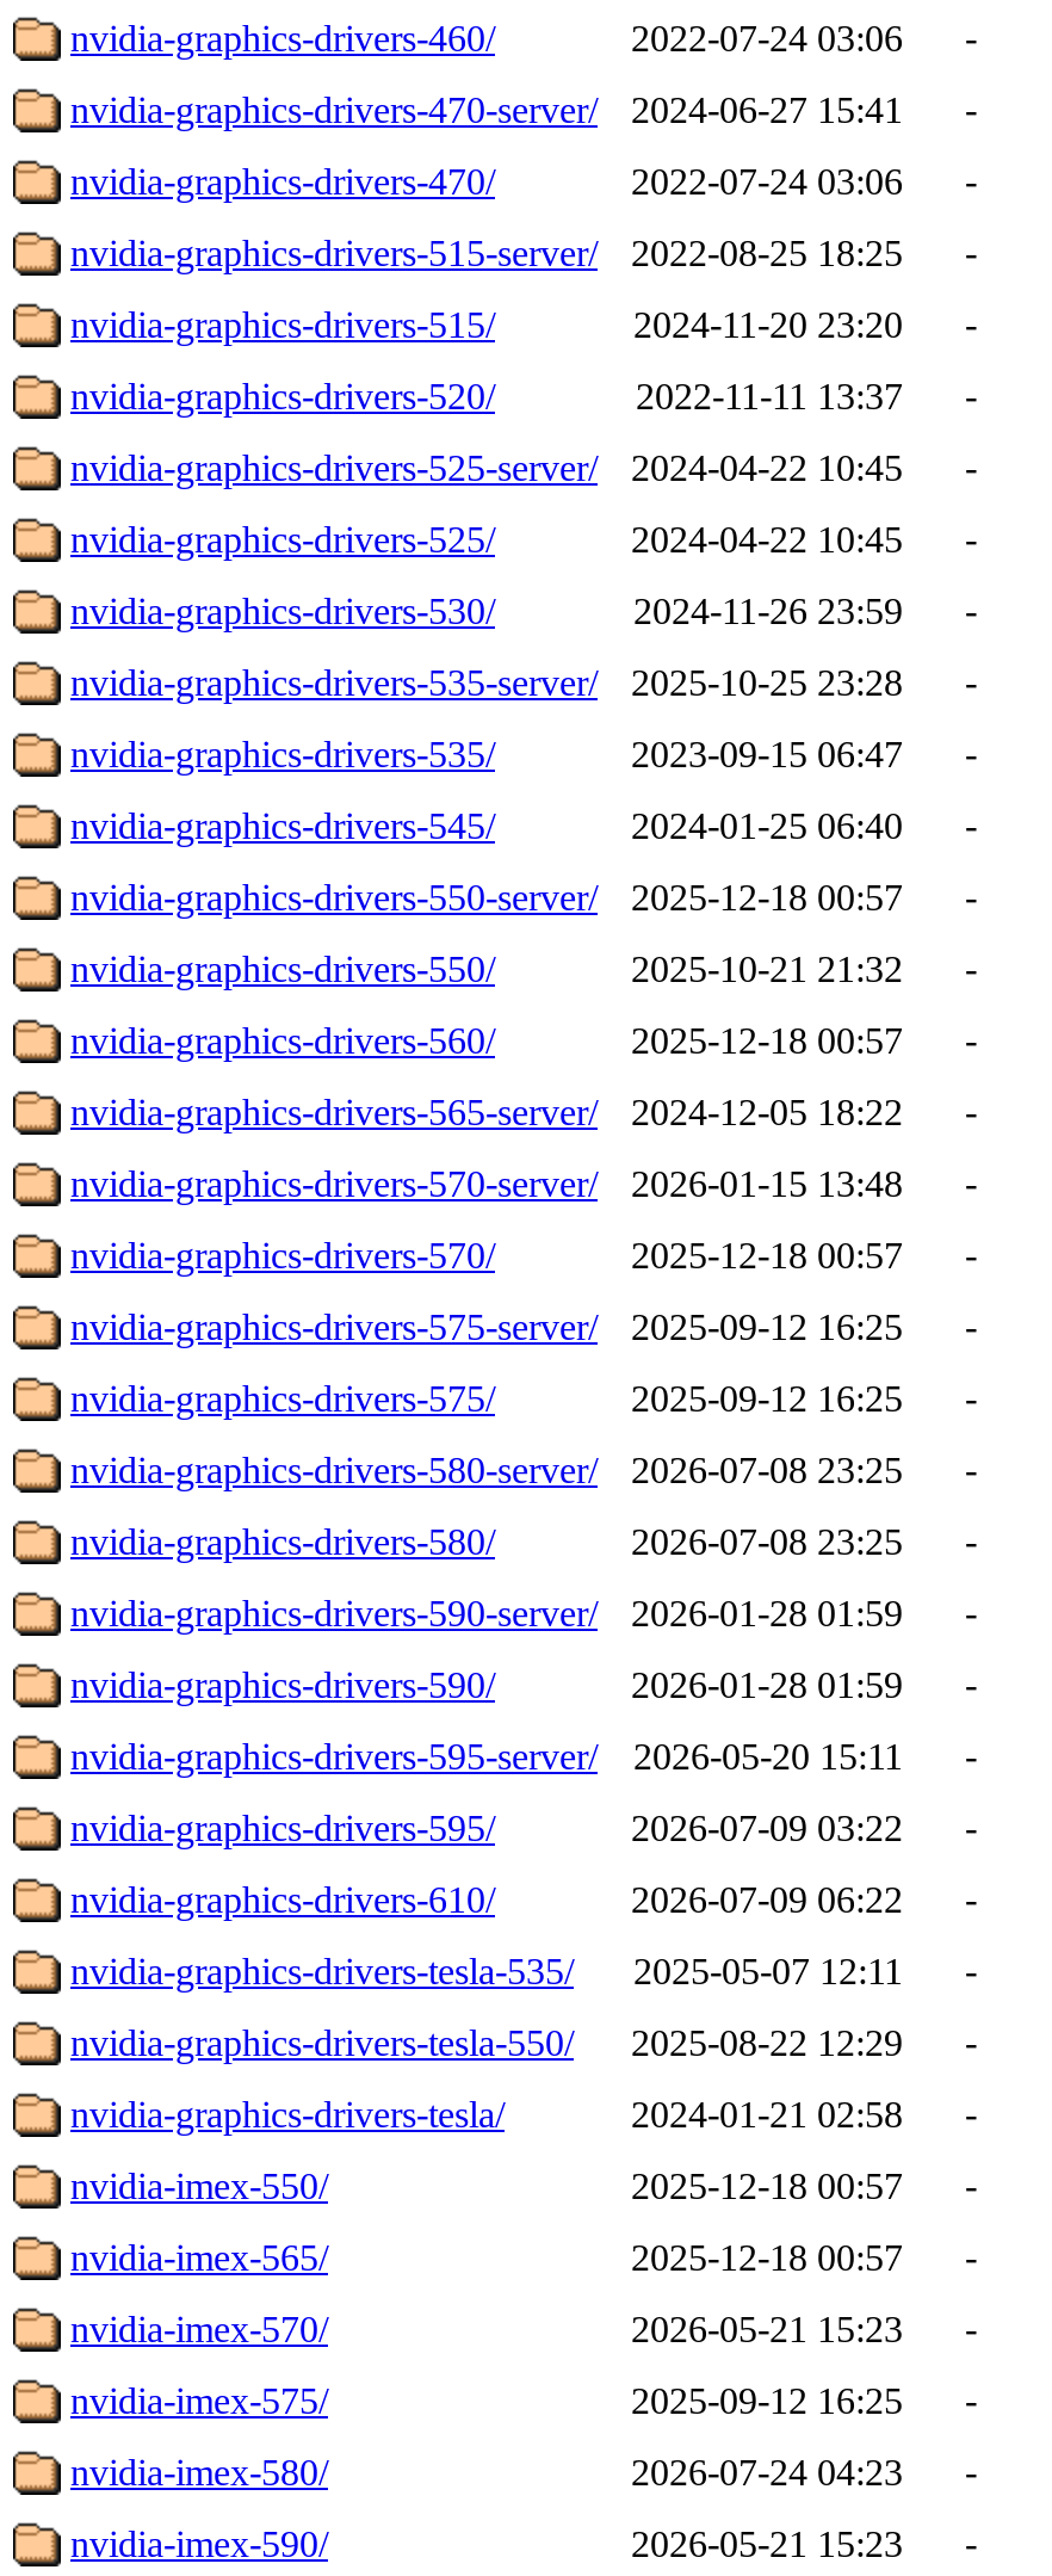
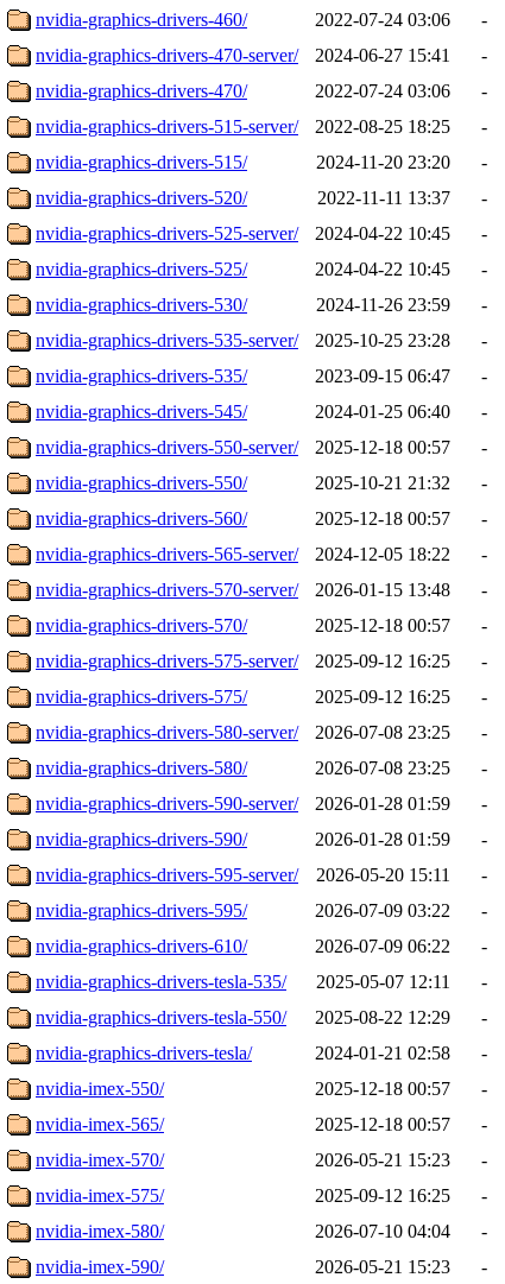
[631,2452,903,2492] 2026-07-24 04:23 -> [315,1221,450,1241] 2026-07-10 04:04

